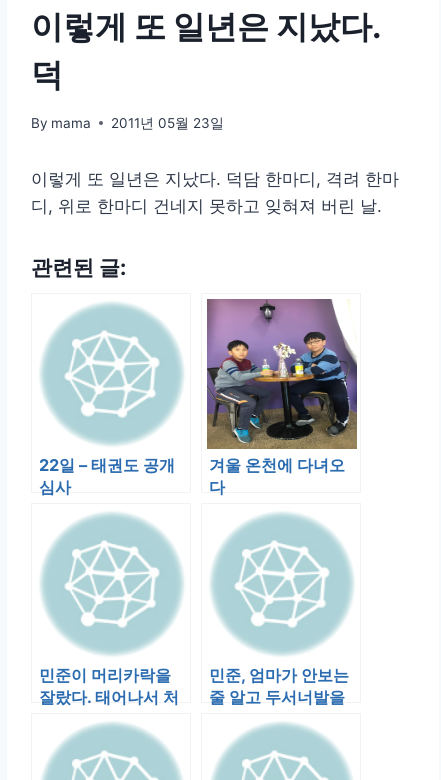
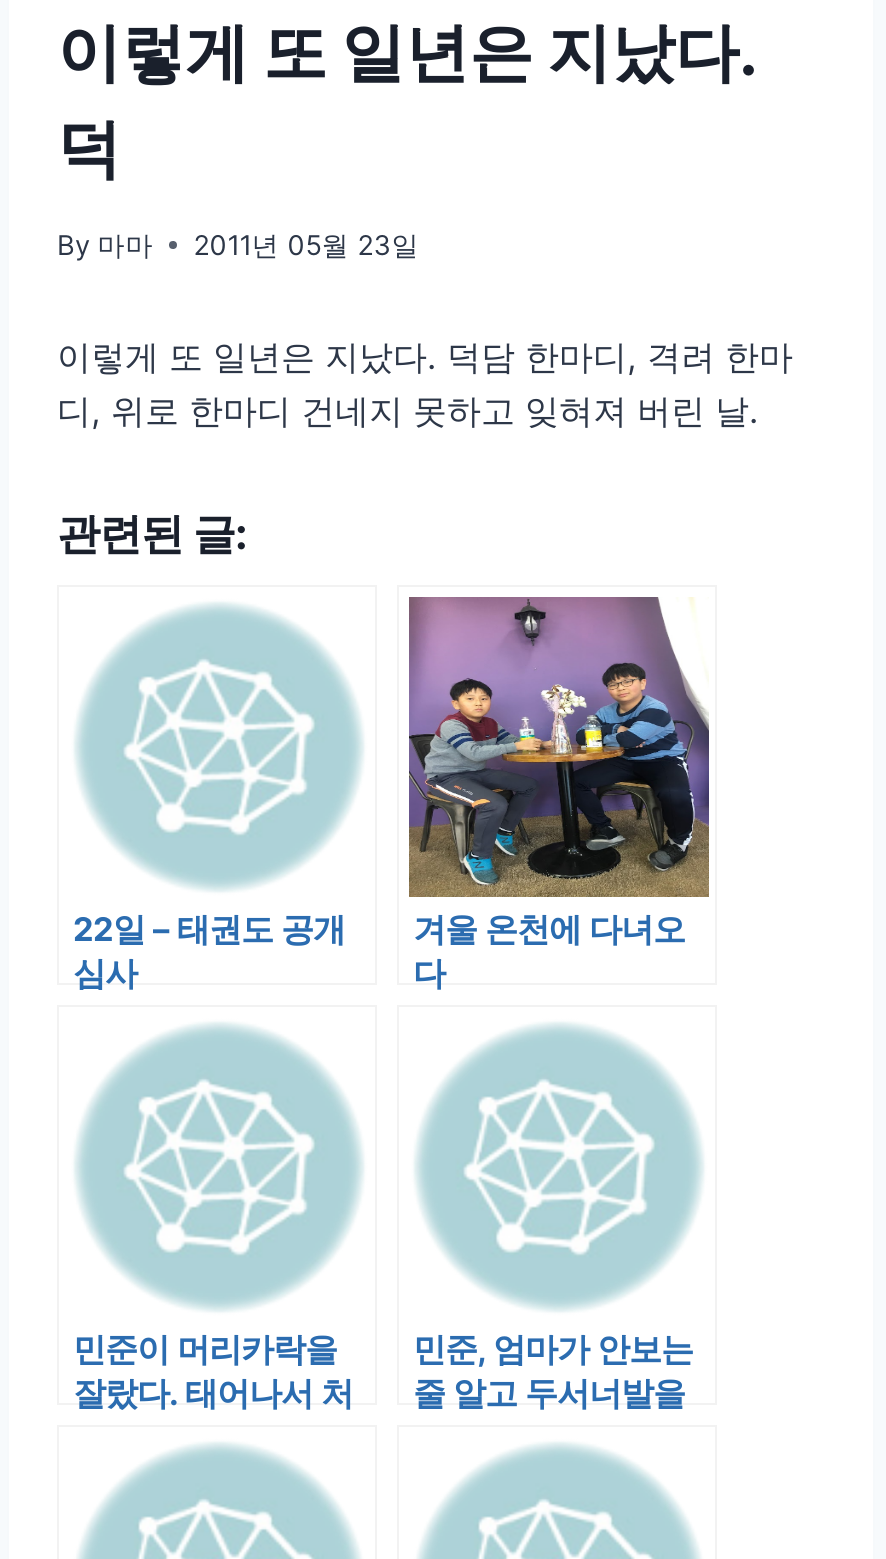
[31,115,91,131] By mama -> [57,229,153,261] By 마마

